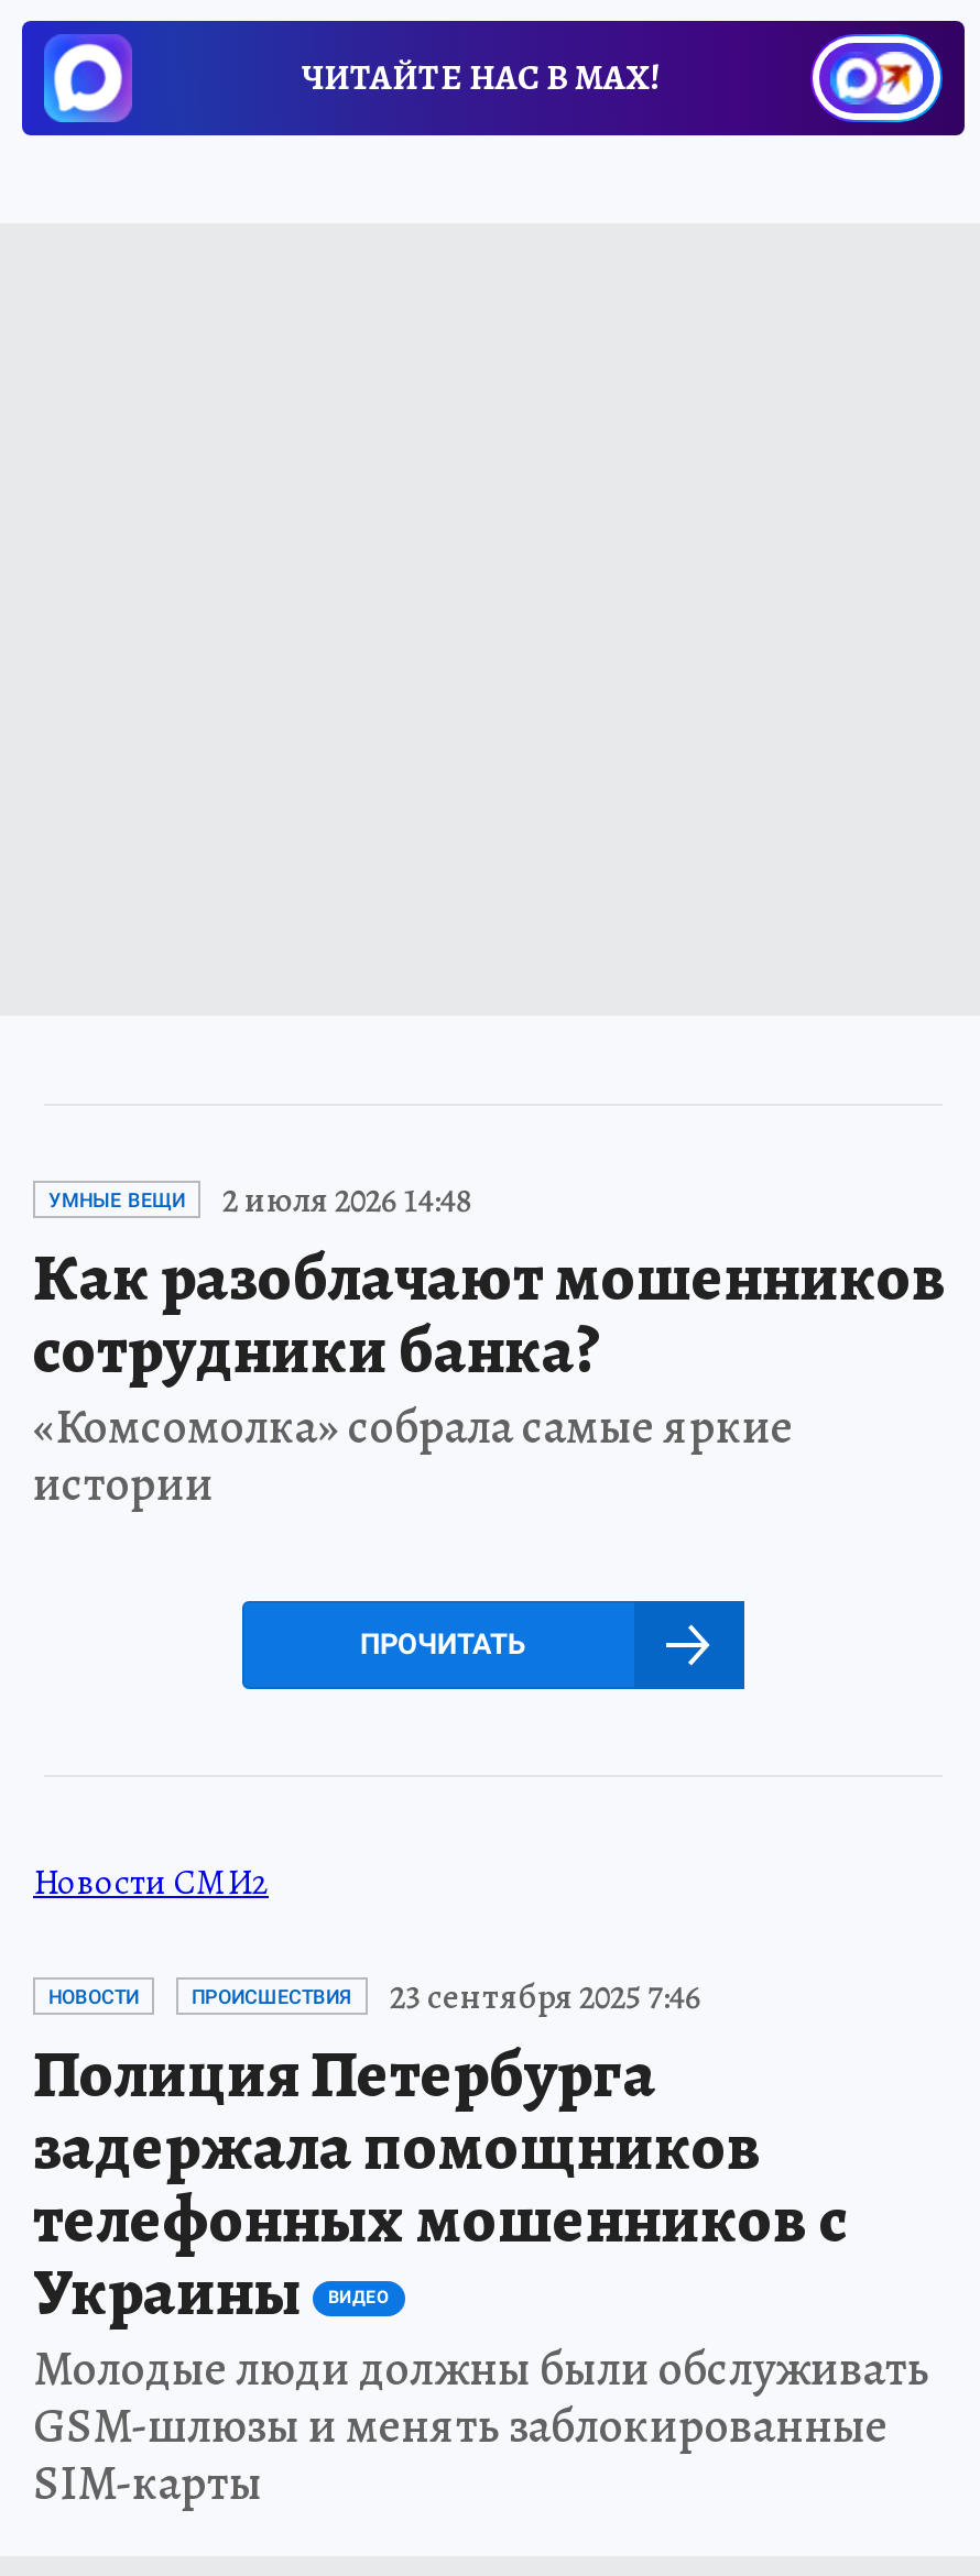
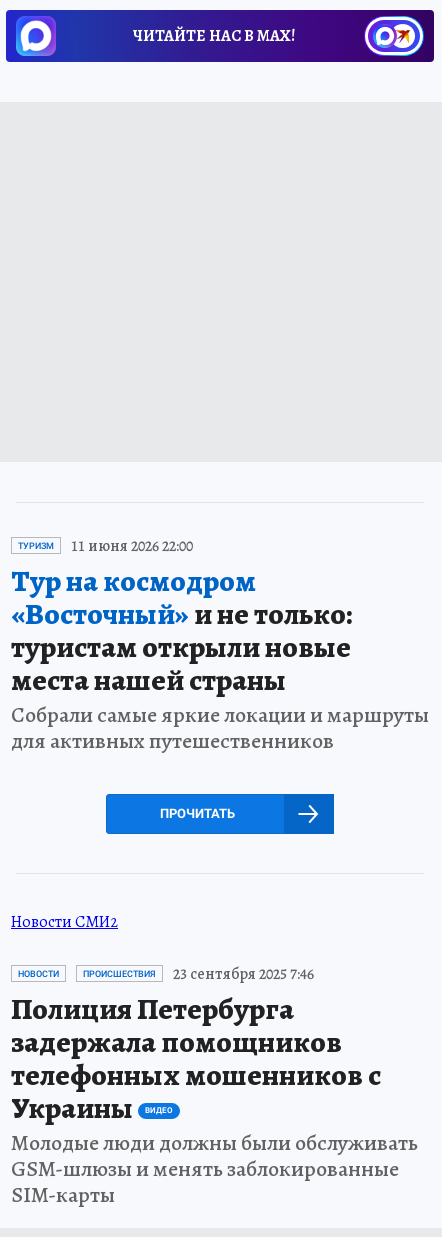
[33,1176,947,1517] УМНЫЕ ВЕЩИ | 2 июля 2026 14:48 | Как разоблачают мошенников | сотрудники банка? | «Комсомолка» собрала самые яркие | истории -> [11,535,429,756] ТУРИЗМ | 11 июня 2026 22:00 | Тур на космодром | «Восточный»и не только: | туристам открыли новые | места нашей страны | Собрали самые яркие локации и маршруты | для активных путешественников

